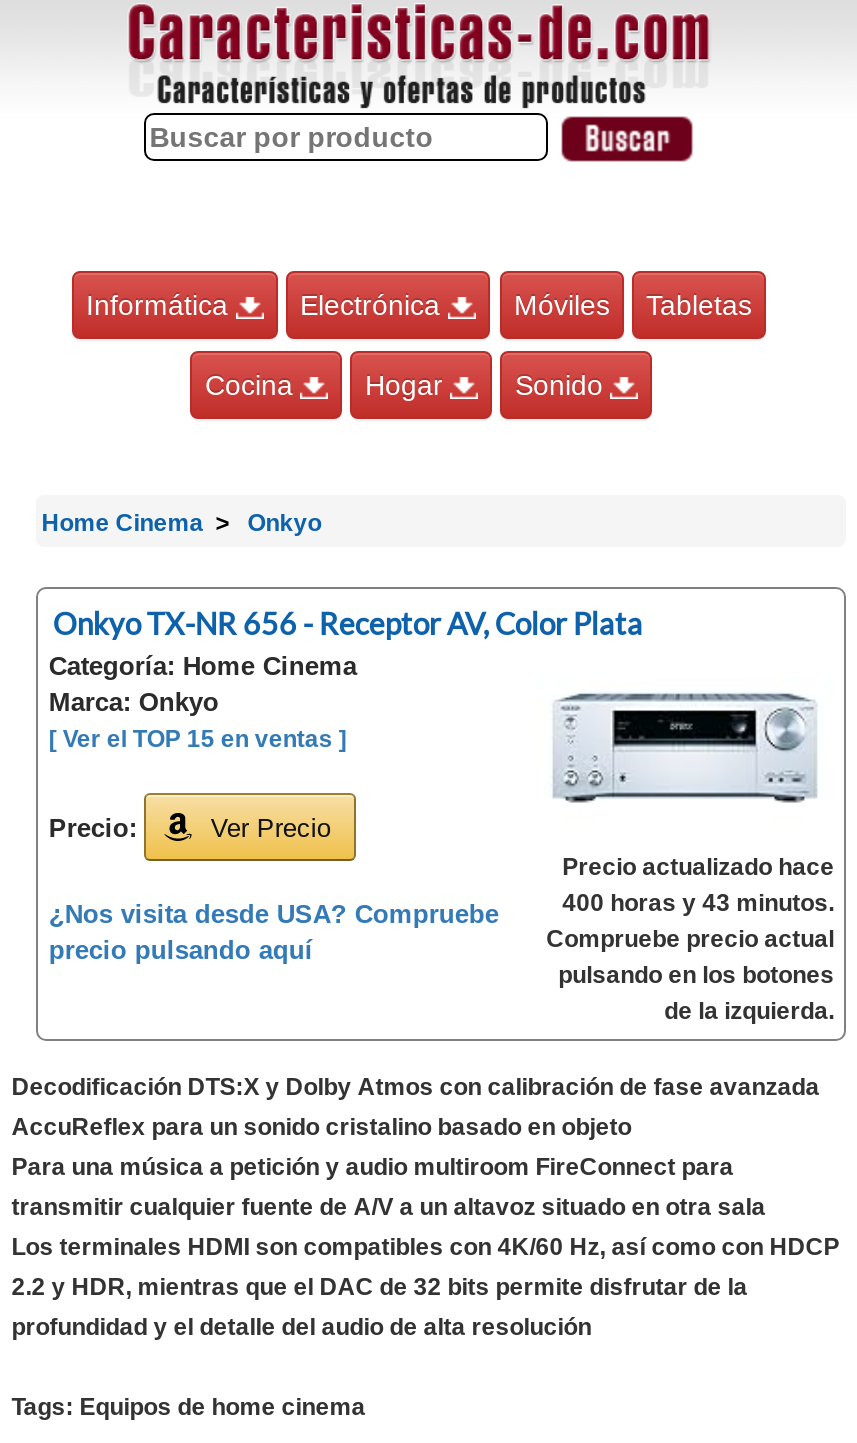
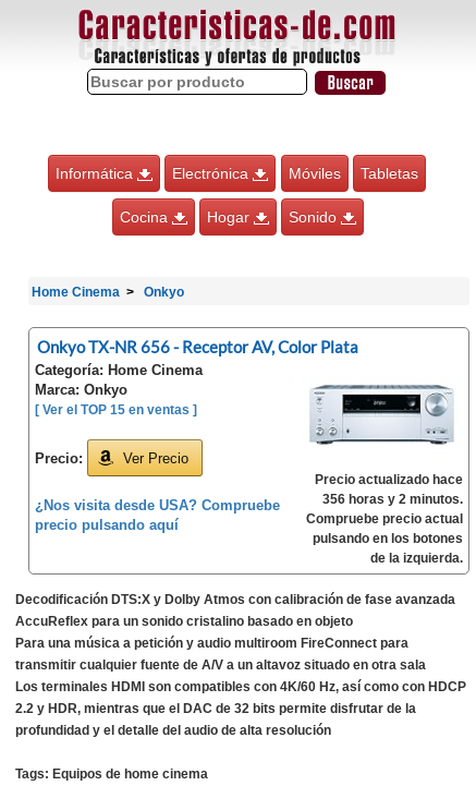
[562,889,834,917] 400 horas y 43 minutos. -> [323,491,463,507] 356 horas y 2 minutos.

